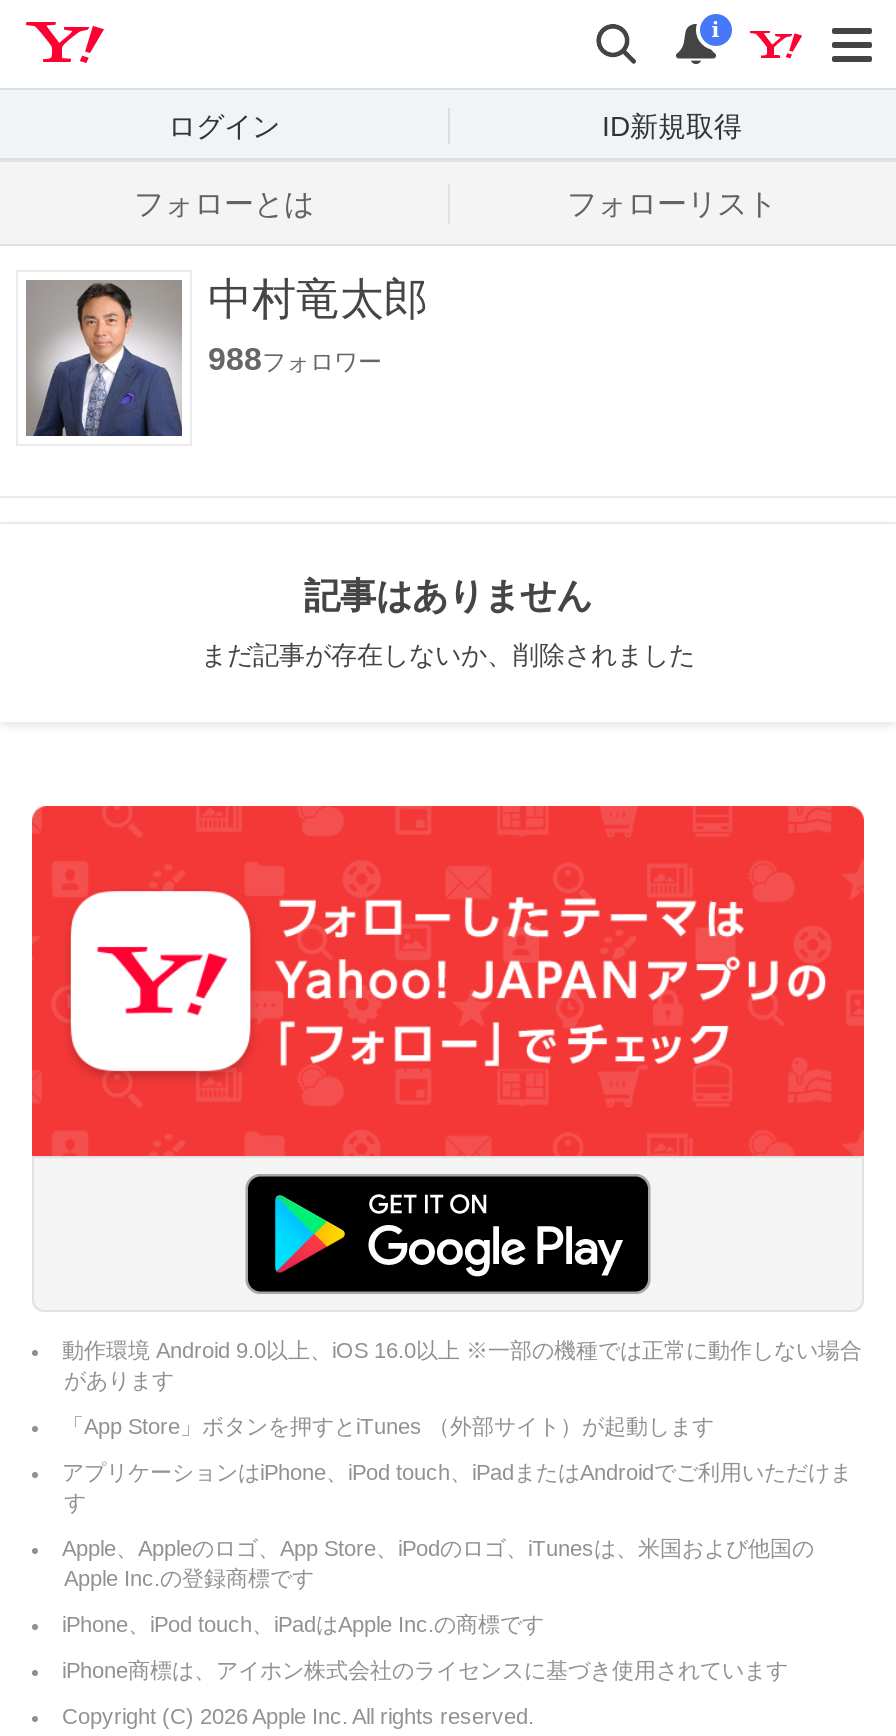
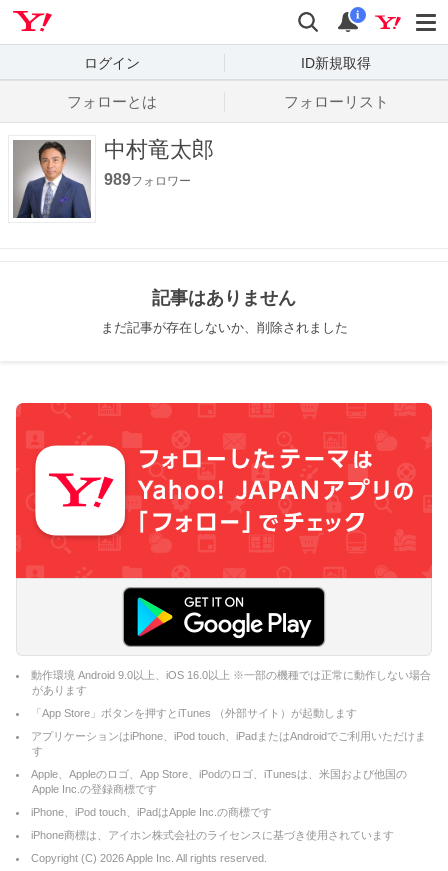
[208,342,382,376] 988フォロワー -> [104,171,191,188] 989フォロワー

